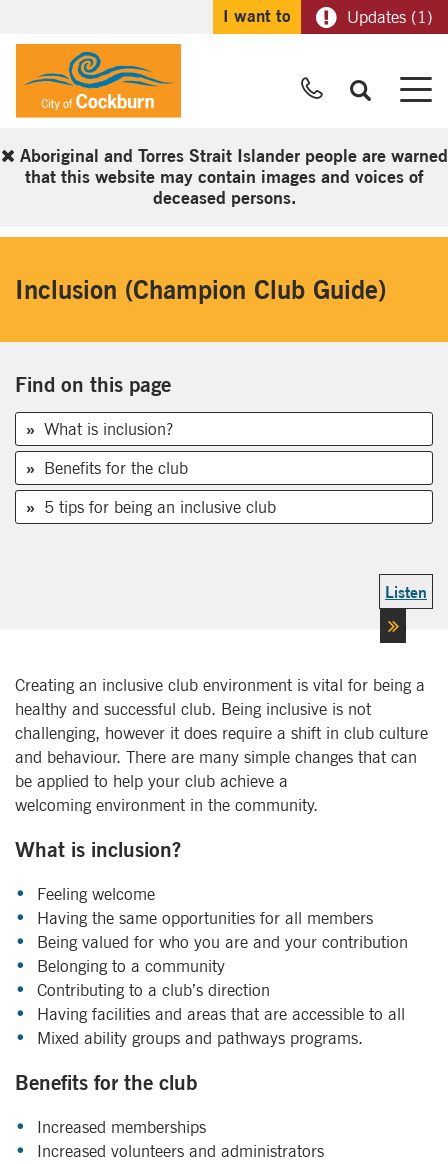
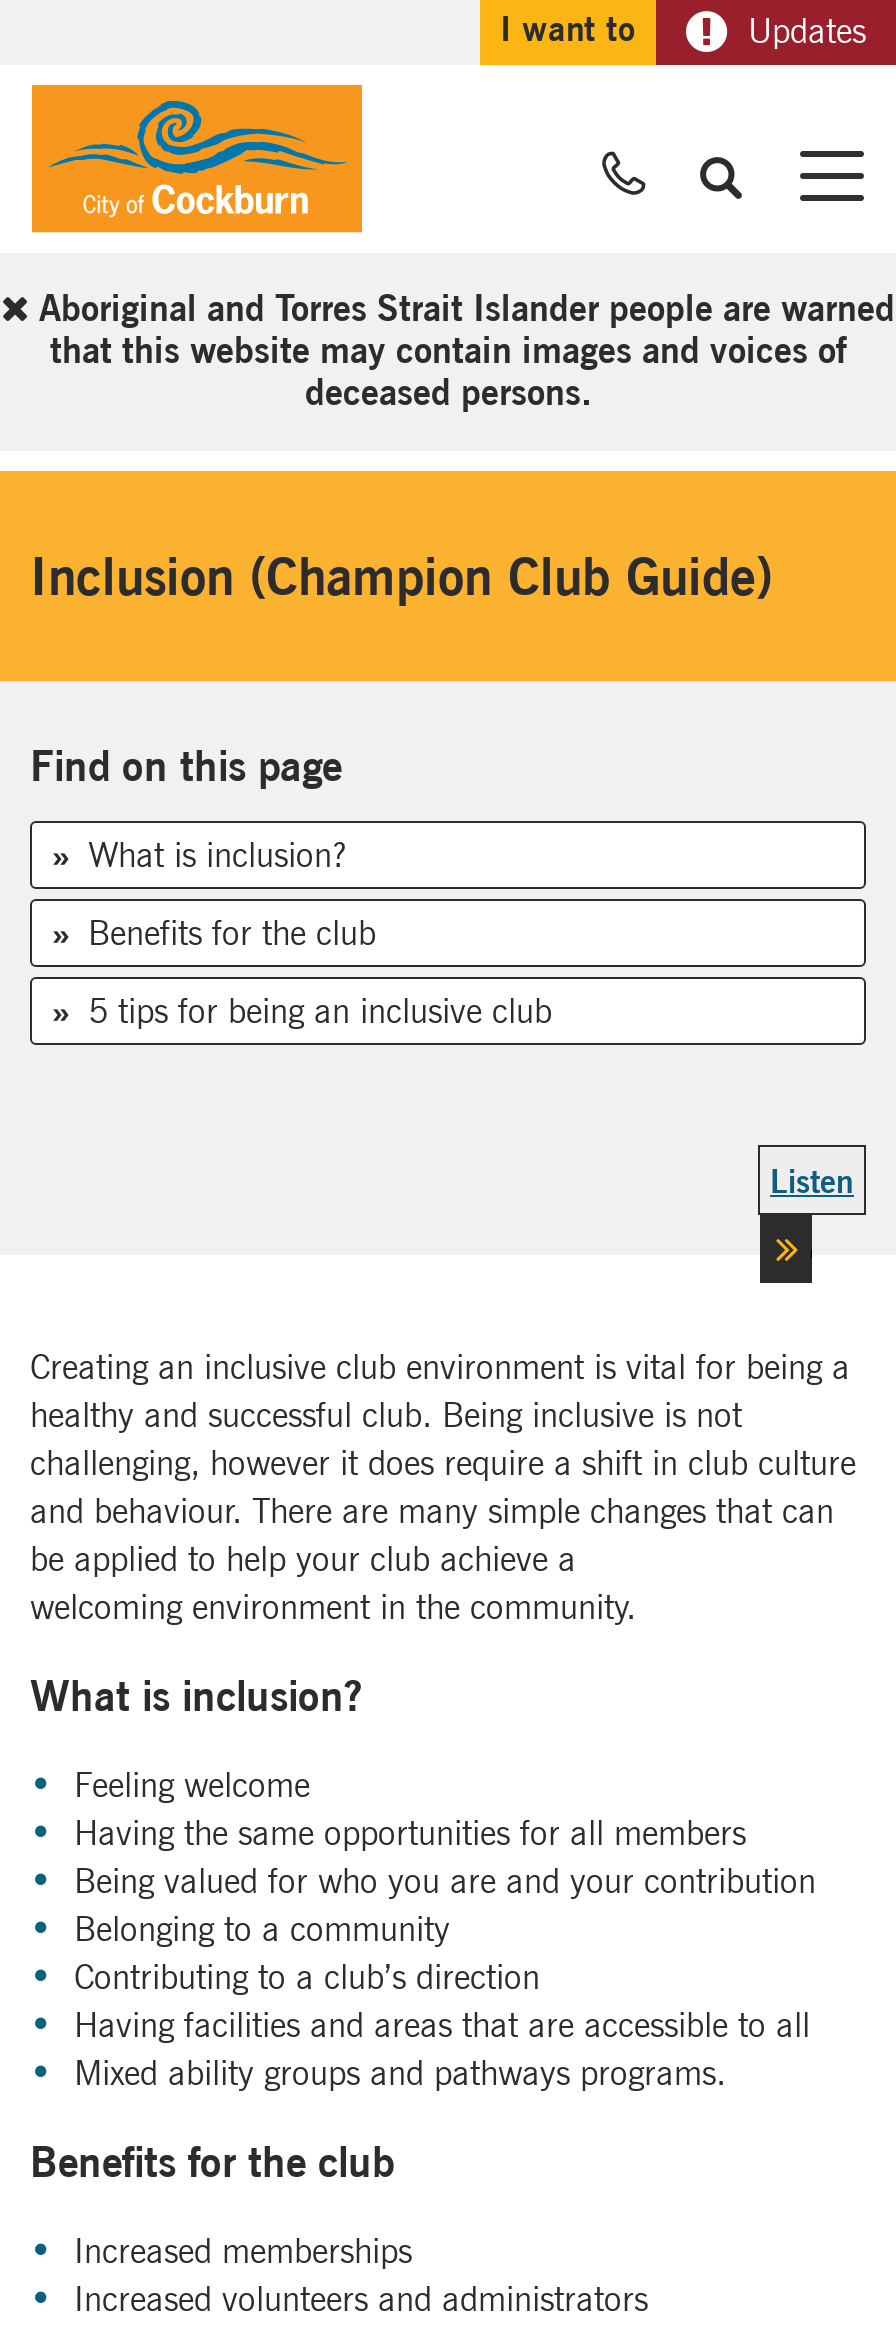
[347,7,433,27] Updates (1) -> [748,11,866,51] Updates

